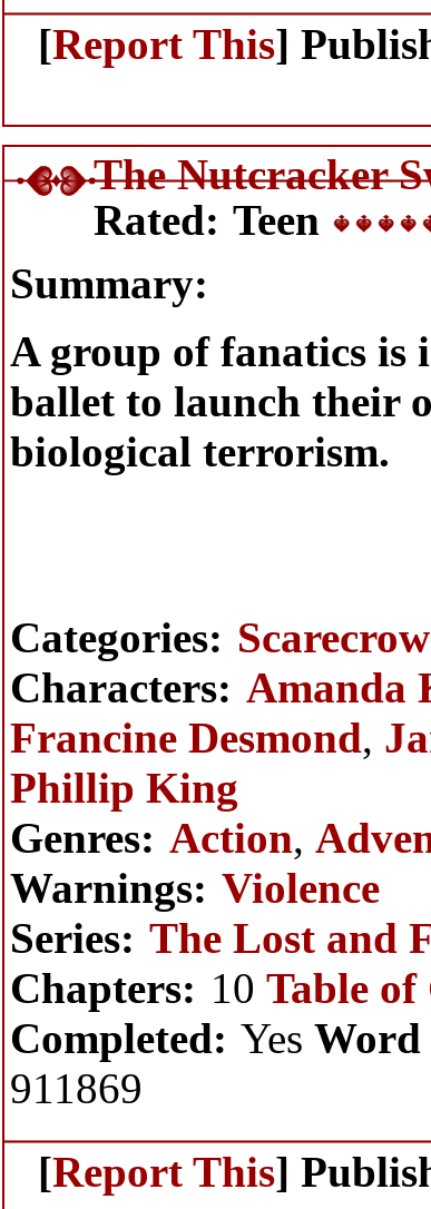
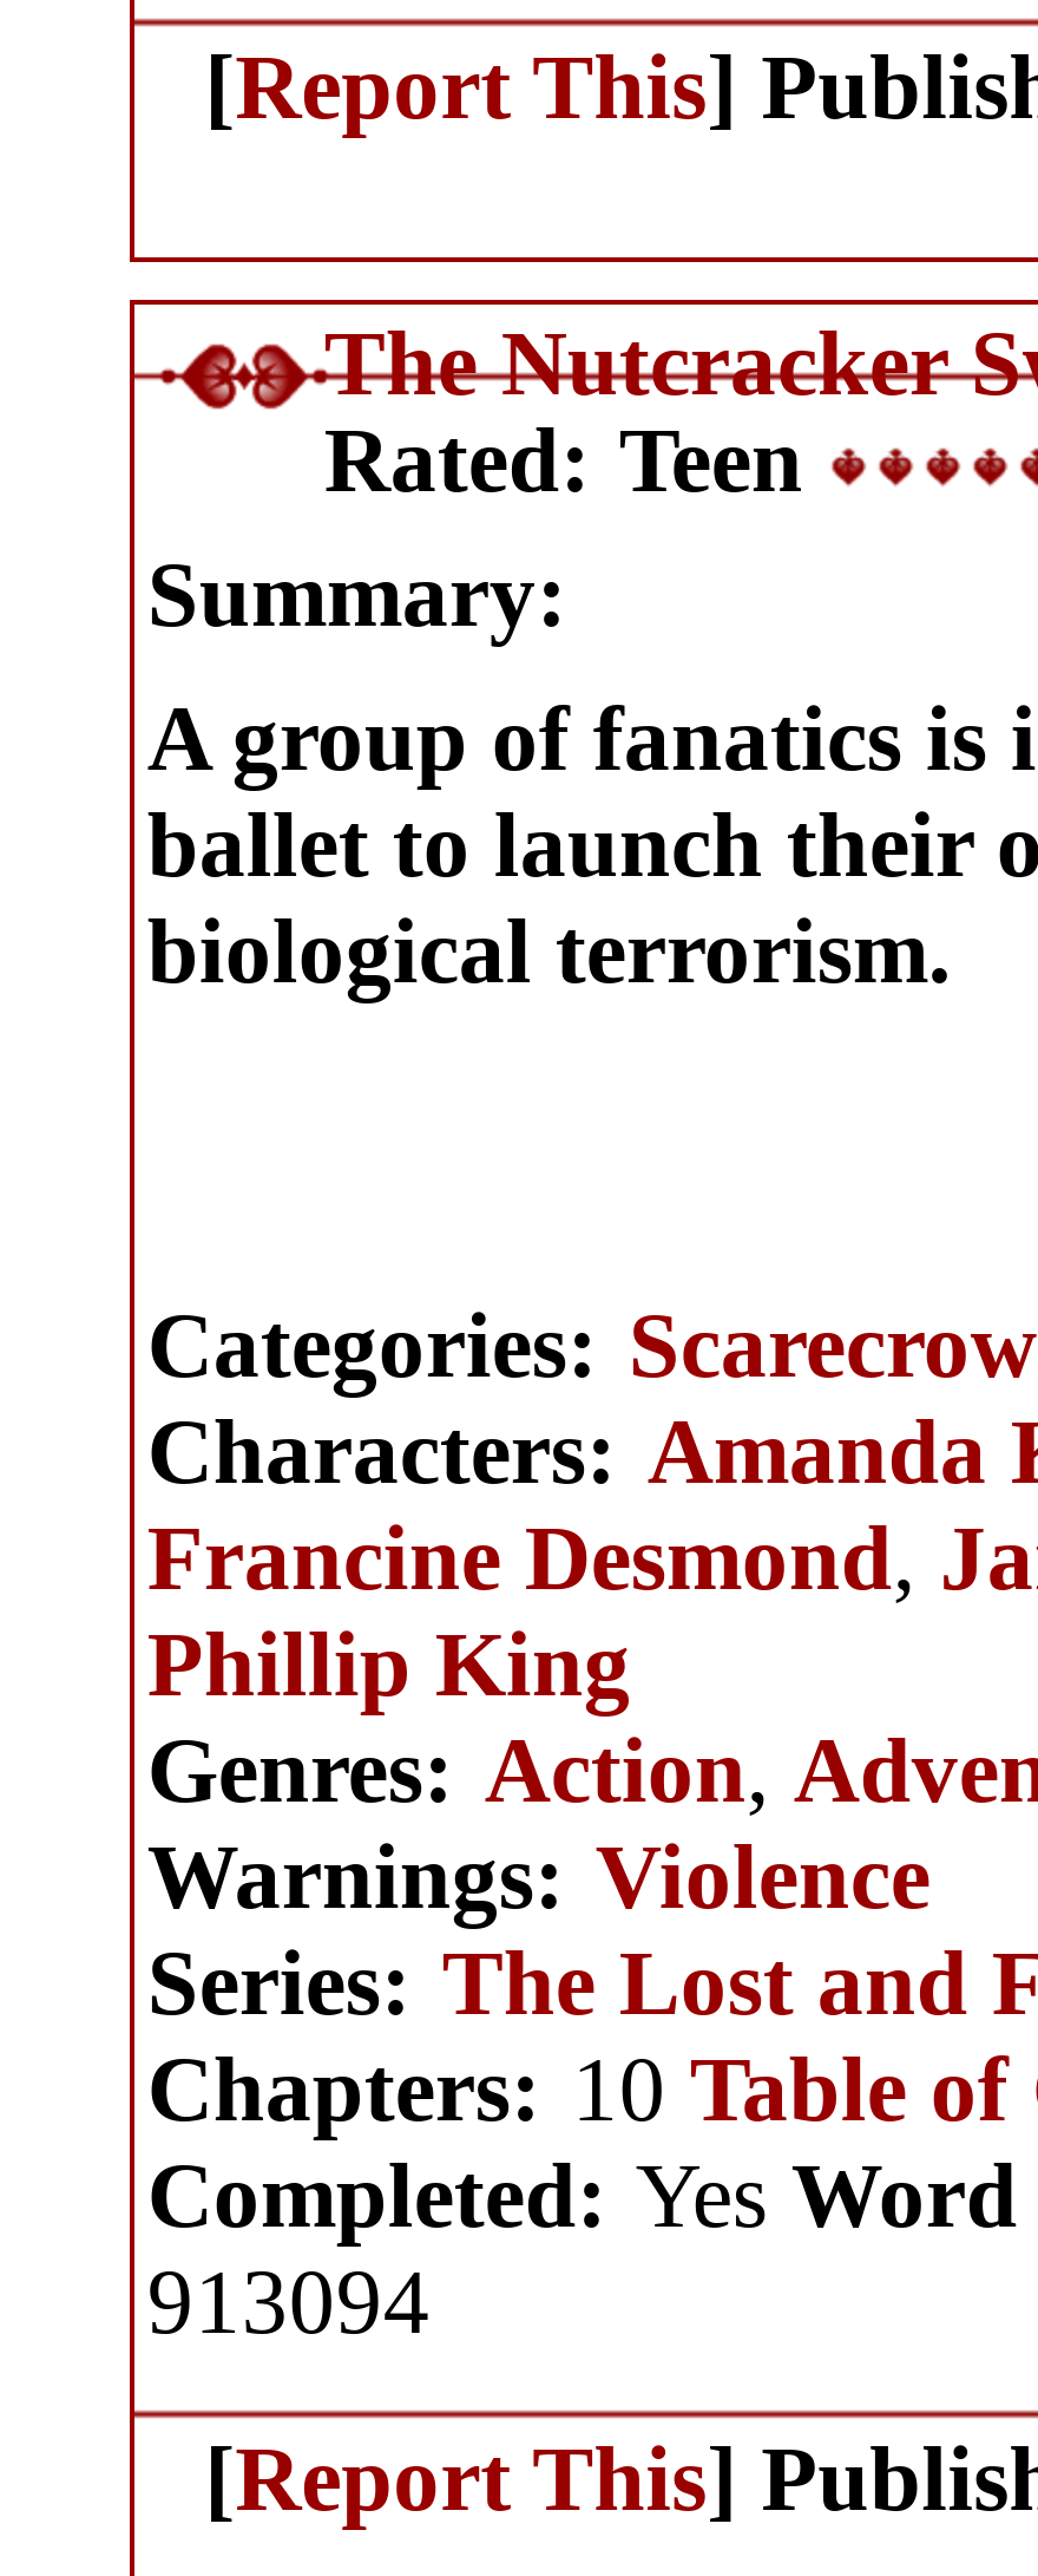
[10,1065,143,1112] 911869 -> [147,2251,430,2352] 913094

